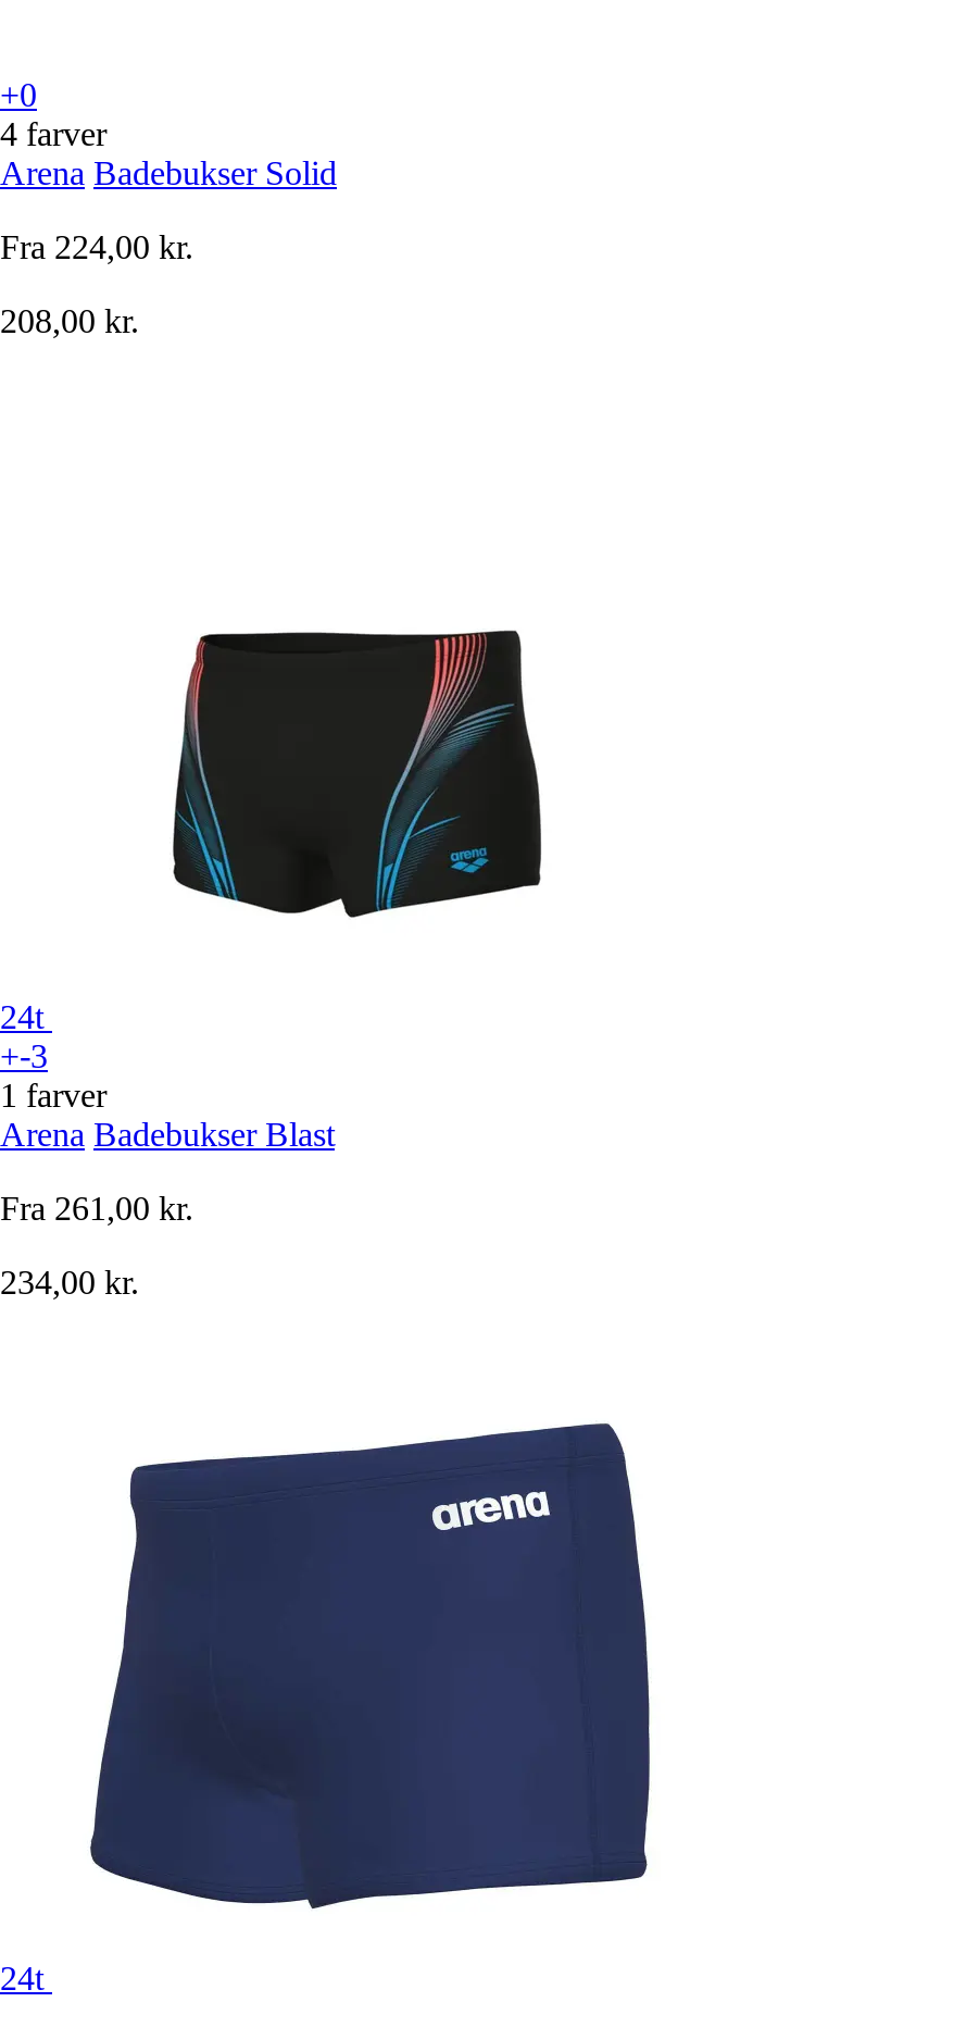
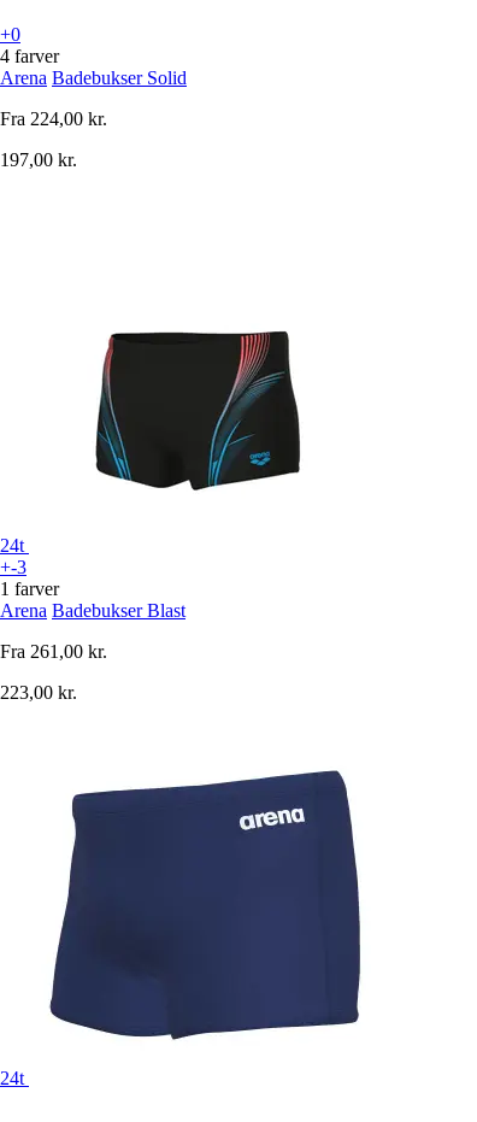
[0,302,139,339] 208,00 kr. -> [0,149,77,170] 197,00 kr.
[0,1263,139,1300] 234,00 kr. -> [0,682,77,702] 223,00 kr.

